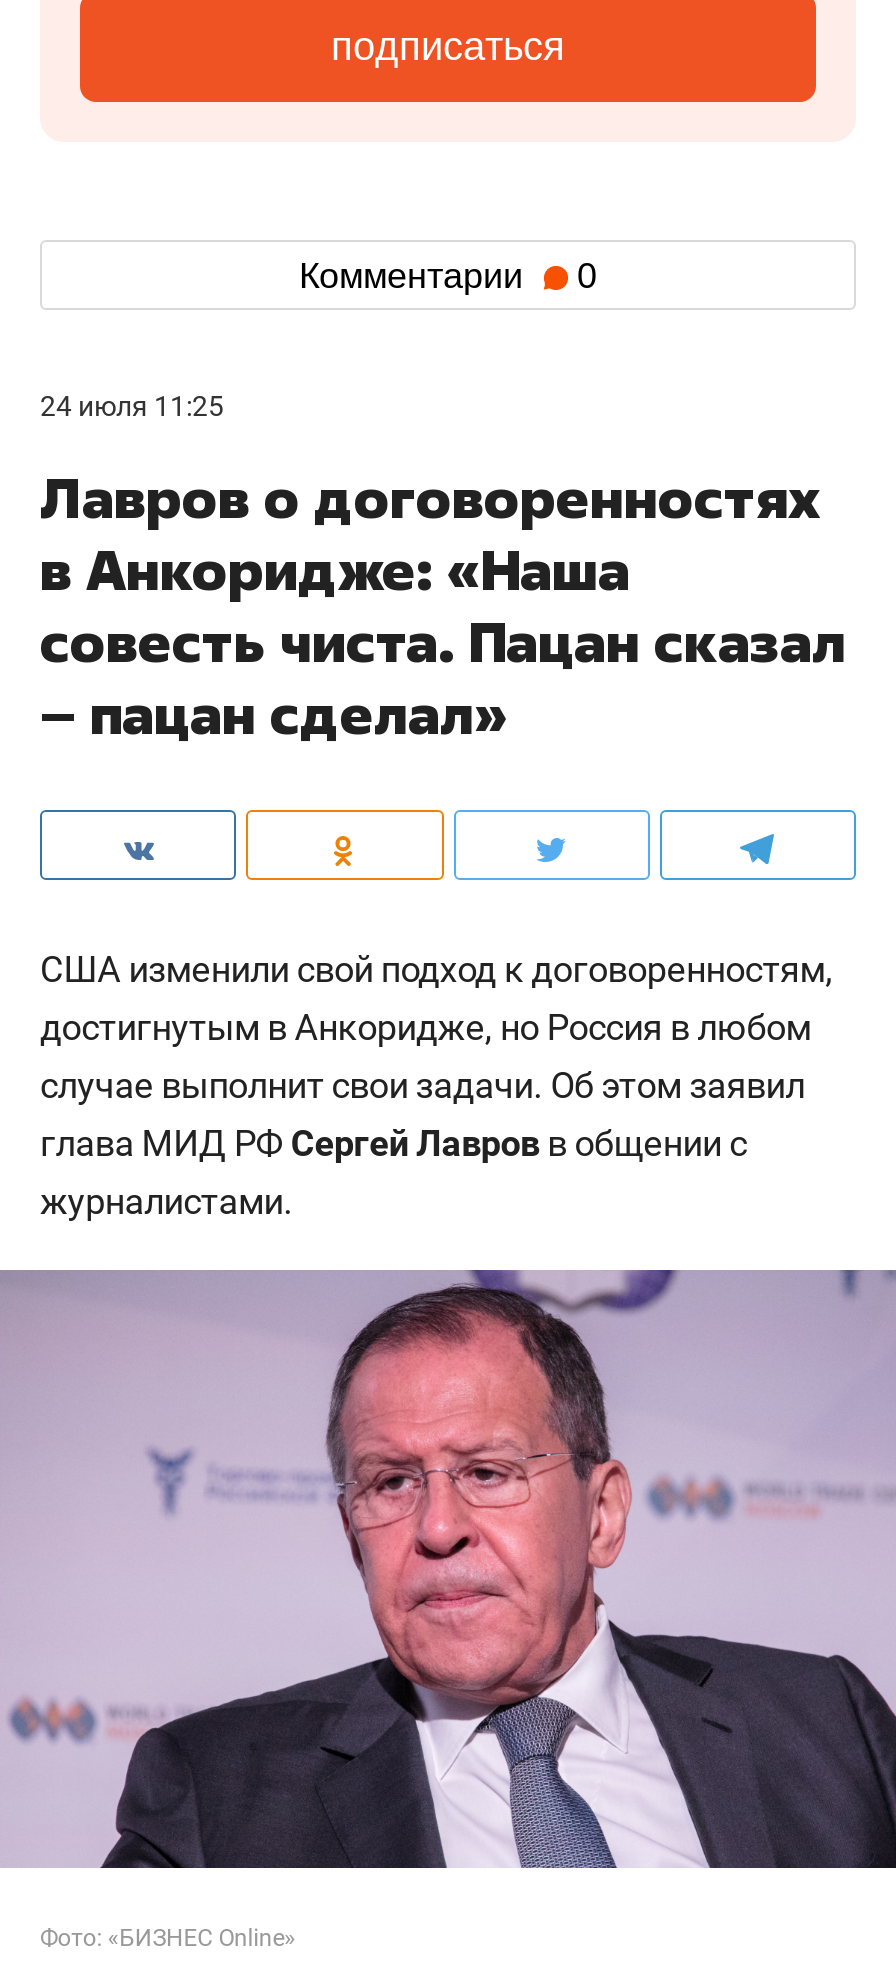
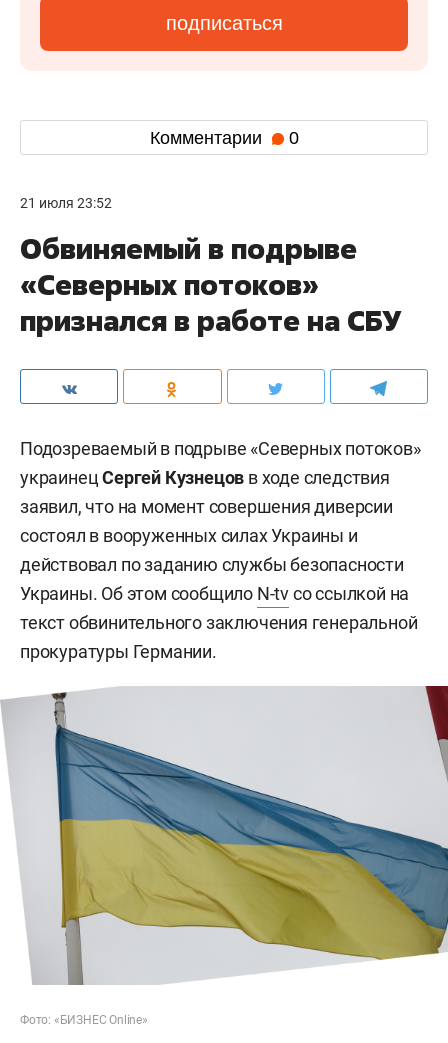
[40,390,224,422] 24 июля 11:25 -> [20,195,112,211] 21 июля 23:52
[40,460,846,750] Лавров о договоренностях | в Анкоридже: «Наша | совесть чиста. Пацан сказал | – пацан сделал» -> [20,230,401,339] Обвиняемый в подрыве | «Северных потоков» | признался в работе на СБУ
[40,948,833,1222] США изменили свой подход к договоренностям, | достигнутым в Анкоридже, но Россия в любом | случае выполнит свои задачи. Об этом заявил | глава МИД РФ Сергей Лавров в общении с | журналистами. -> [20,438,421,662] Подозреваемый в подрыве «Северных потоков» | украинец Сергей Кузнецов в ходе следствия | заявил, что на момент совершения диверсии | состоял в вооруженных силах Украины и | действовал по заданию службы безопасности | Украины. Об этом сообщило N-tv со ссылкой на | текст обвинительного заключения генеральной | прокуратуры Германии.
[6,1268,890,1870] [image] -> [3,685,445,985] [image]

